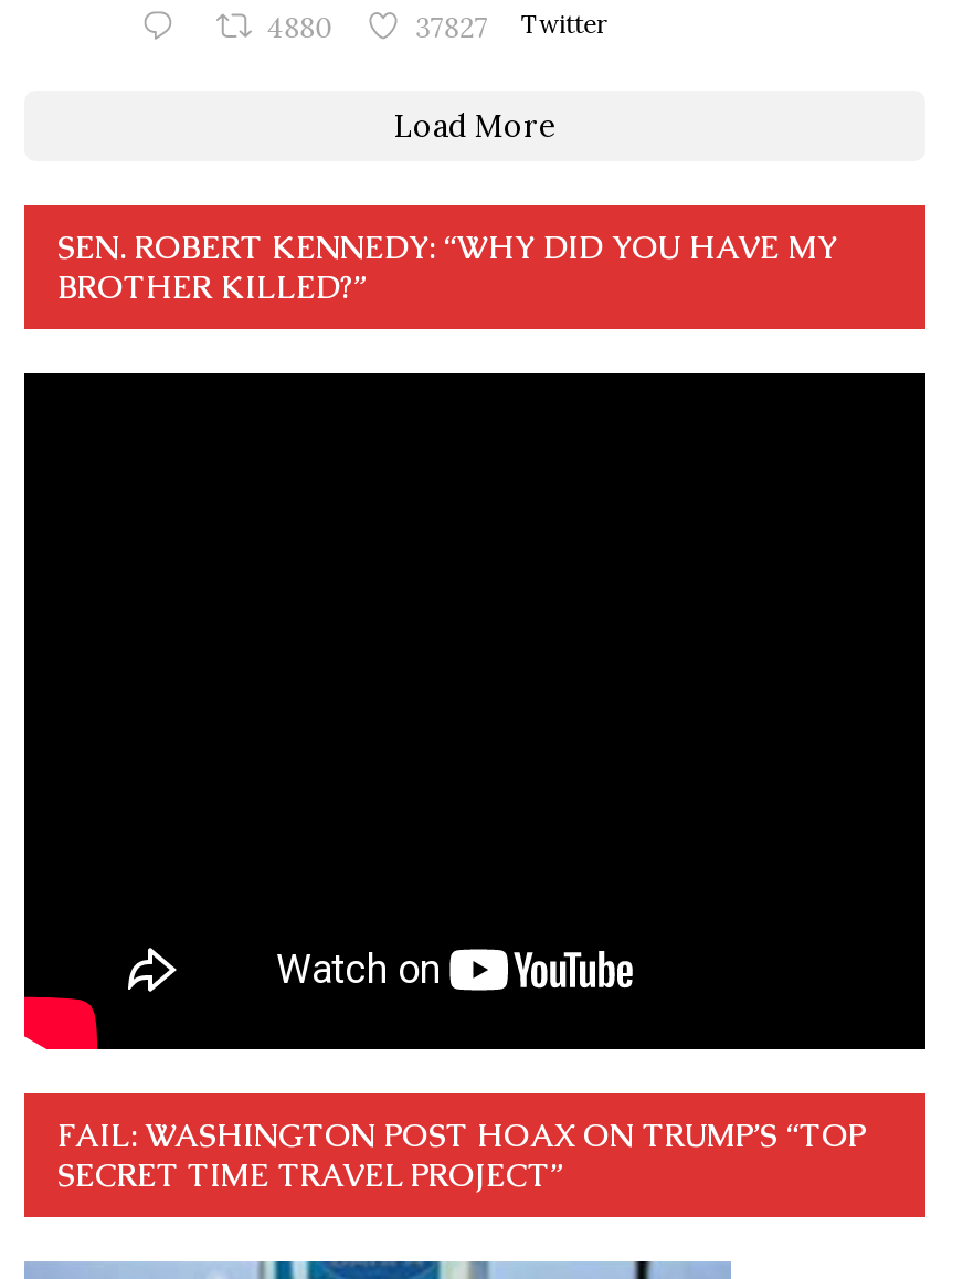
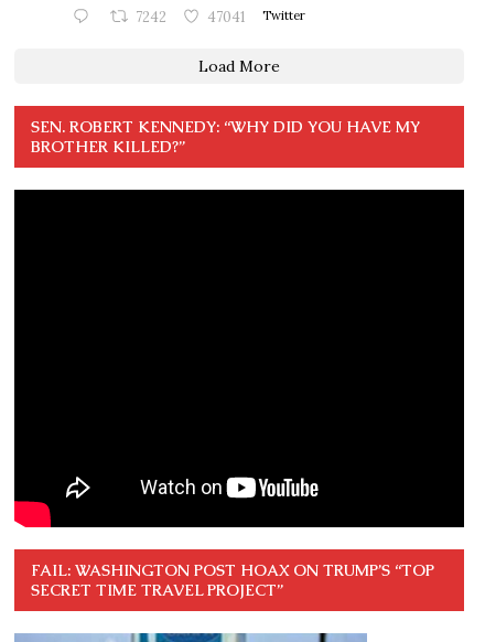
[267,9,489,45] 4880 | 37827 -> [135,8,246,26] 7242 | 47041

